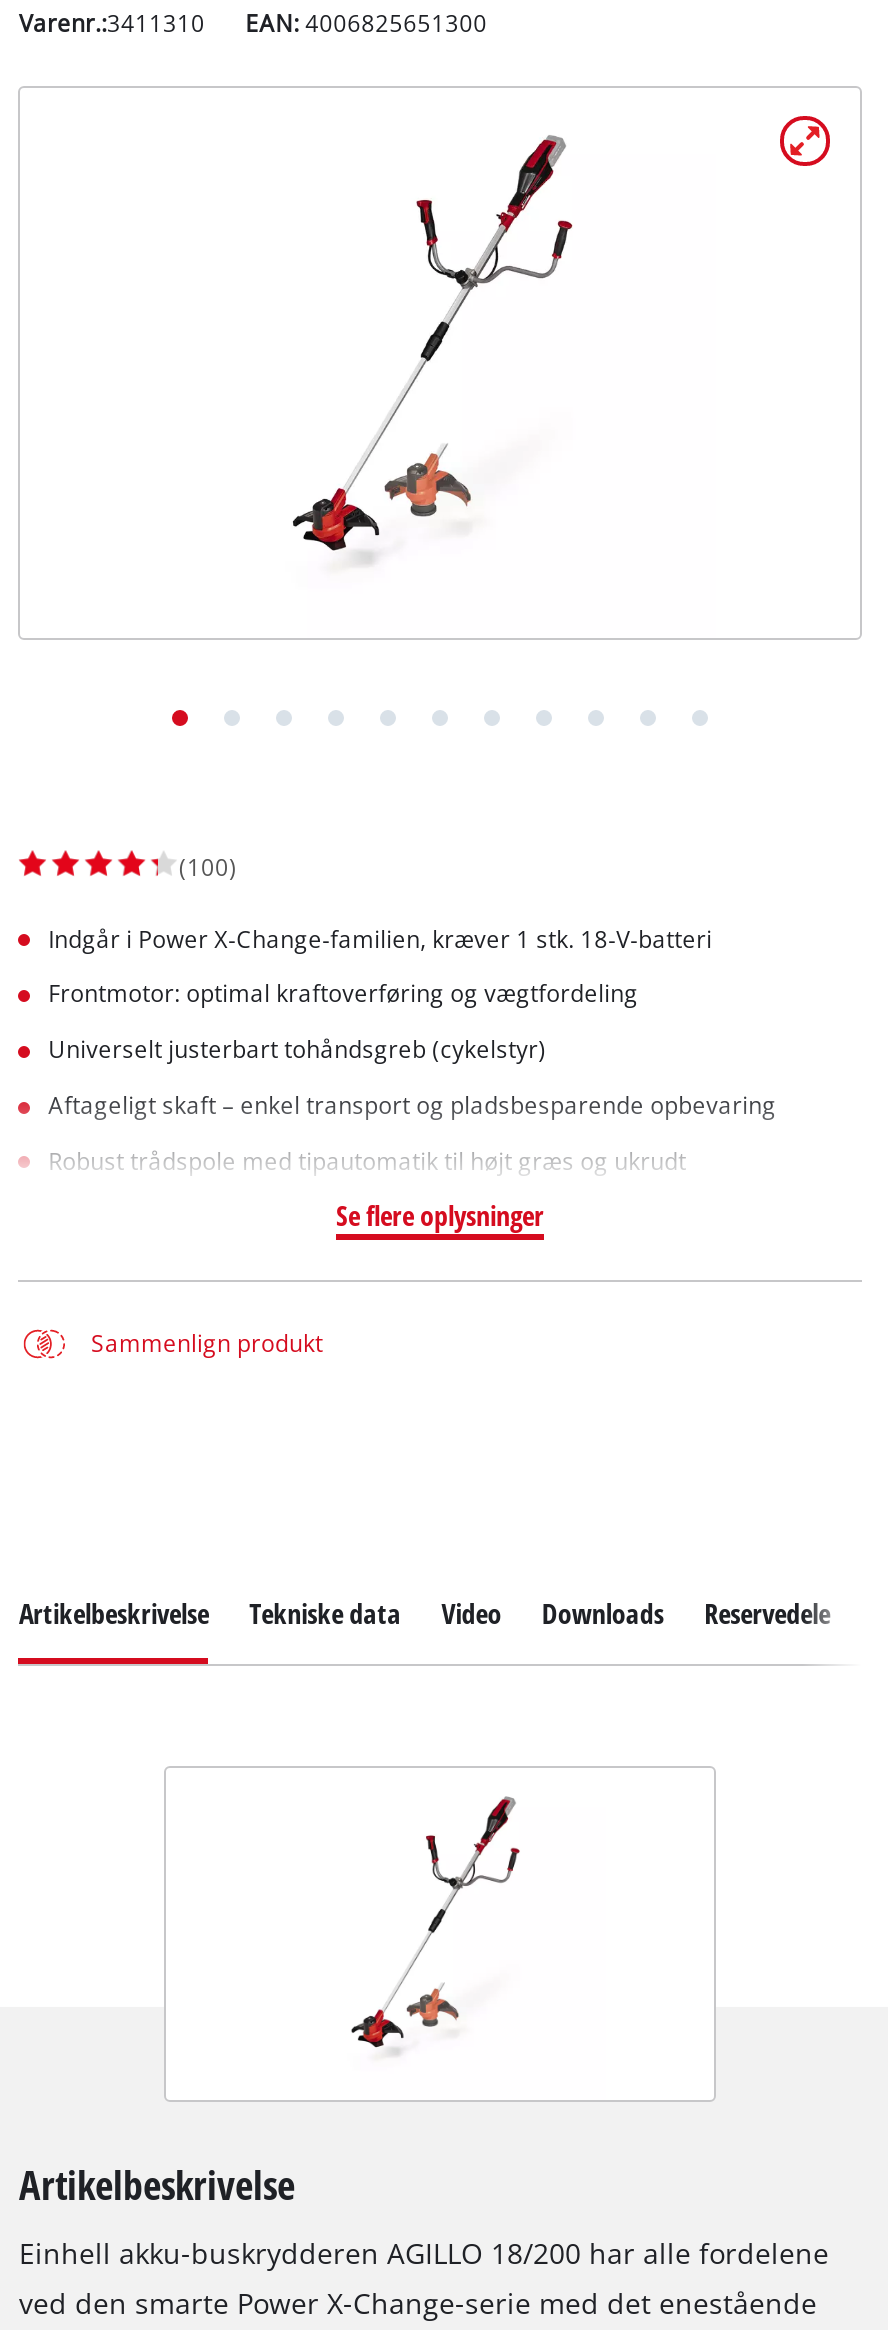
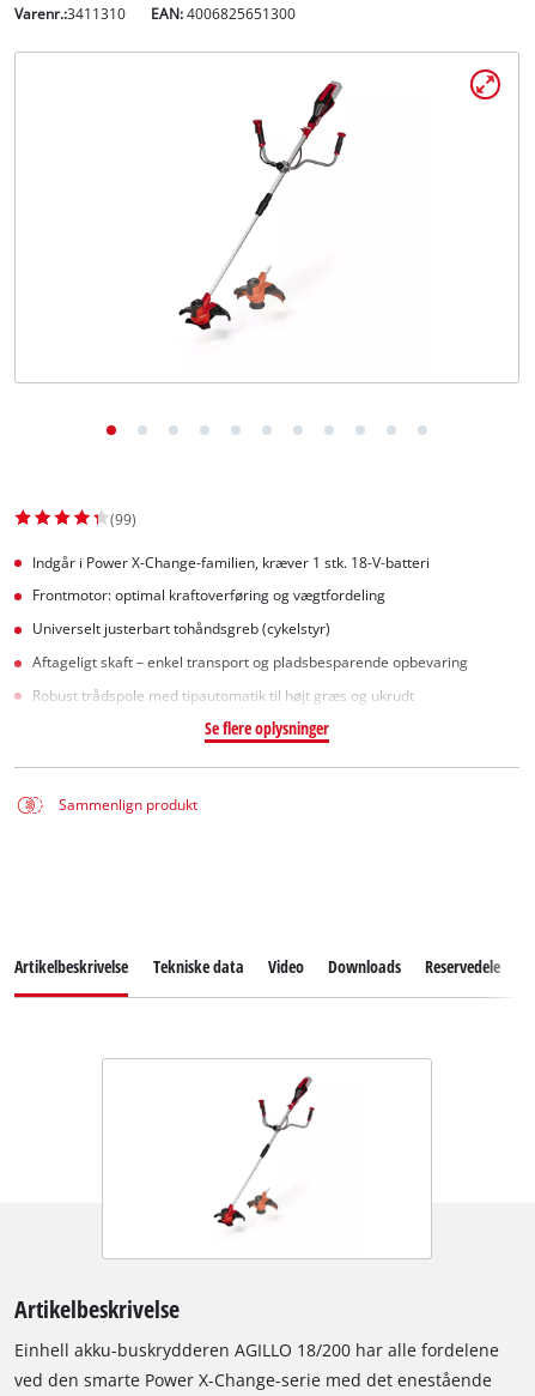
[179,851,237,881] (100) -> [111,510,137,528] (99)

